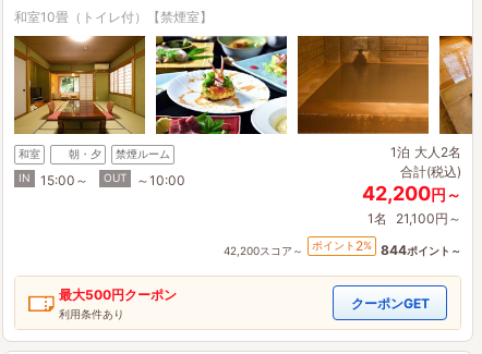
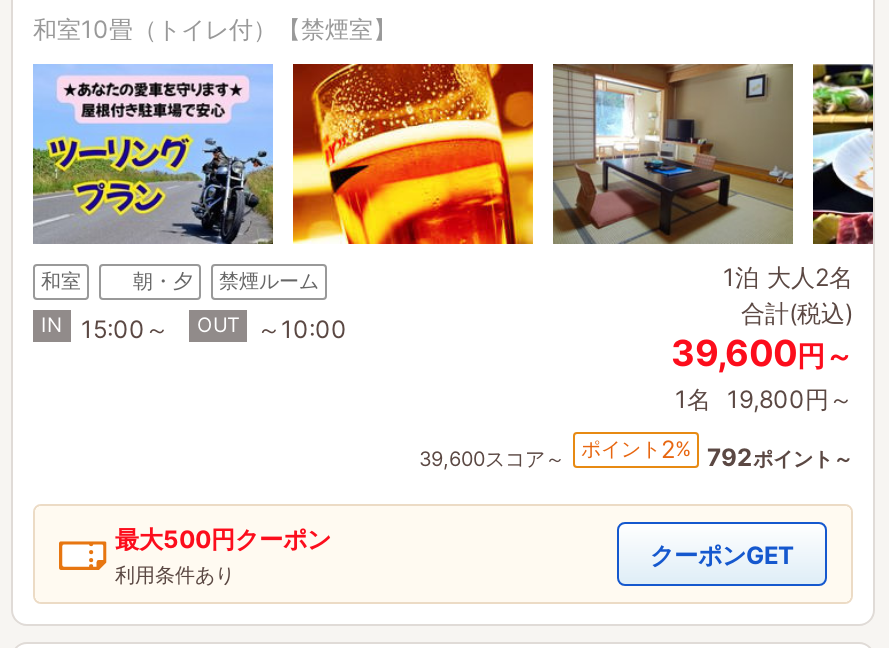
[13,35,146,135] [image] -> [31,64,273,246] [image]
[155,35,288,135] [image] -> [291,62,535,246] [image]
[297,36,430,134] [image] -> [551,64,795,244] [image]
[438,35,473,134] [image] -> [811,62,875,244] [image]
[362,182,461,204] 42,200円～ -> [671,331,853,373] 39,600円～
[367,210,461,226] 1名 21,100円～ -> [675,383,853,413] 1名 19,800円～
[224,244,303,257] 42,200スコア～ -> [419,445,565,469] 39,600スコア～
[312,238,461,258] ポイント2% 844ポイント～ -> [581,434,853,471] ポイント2% 792ポイント～

